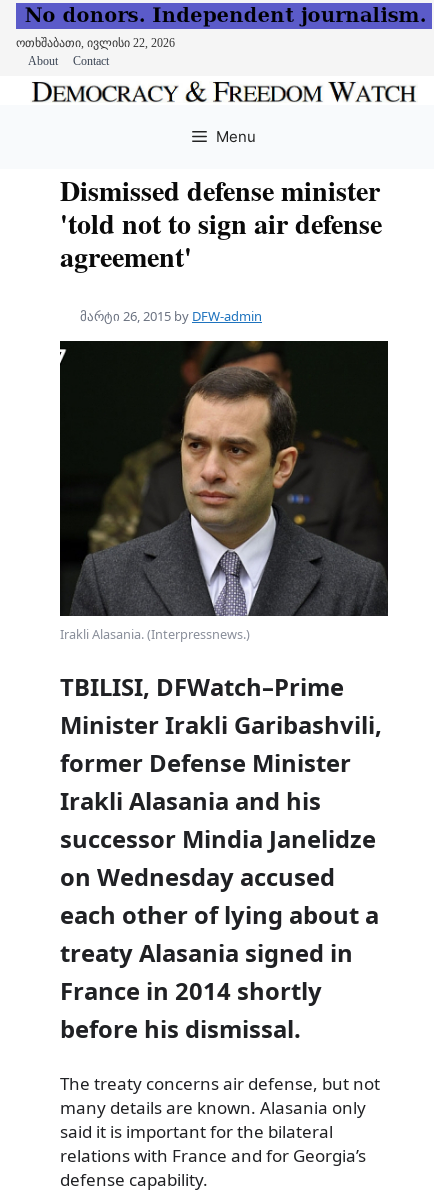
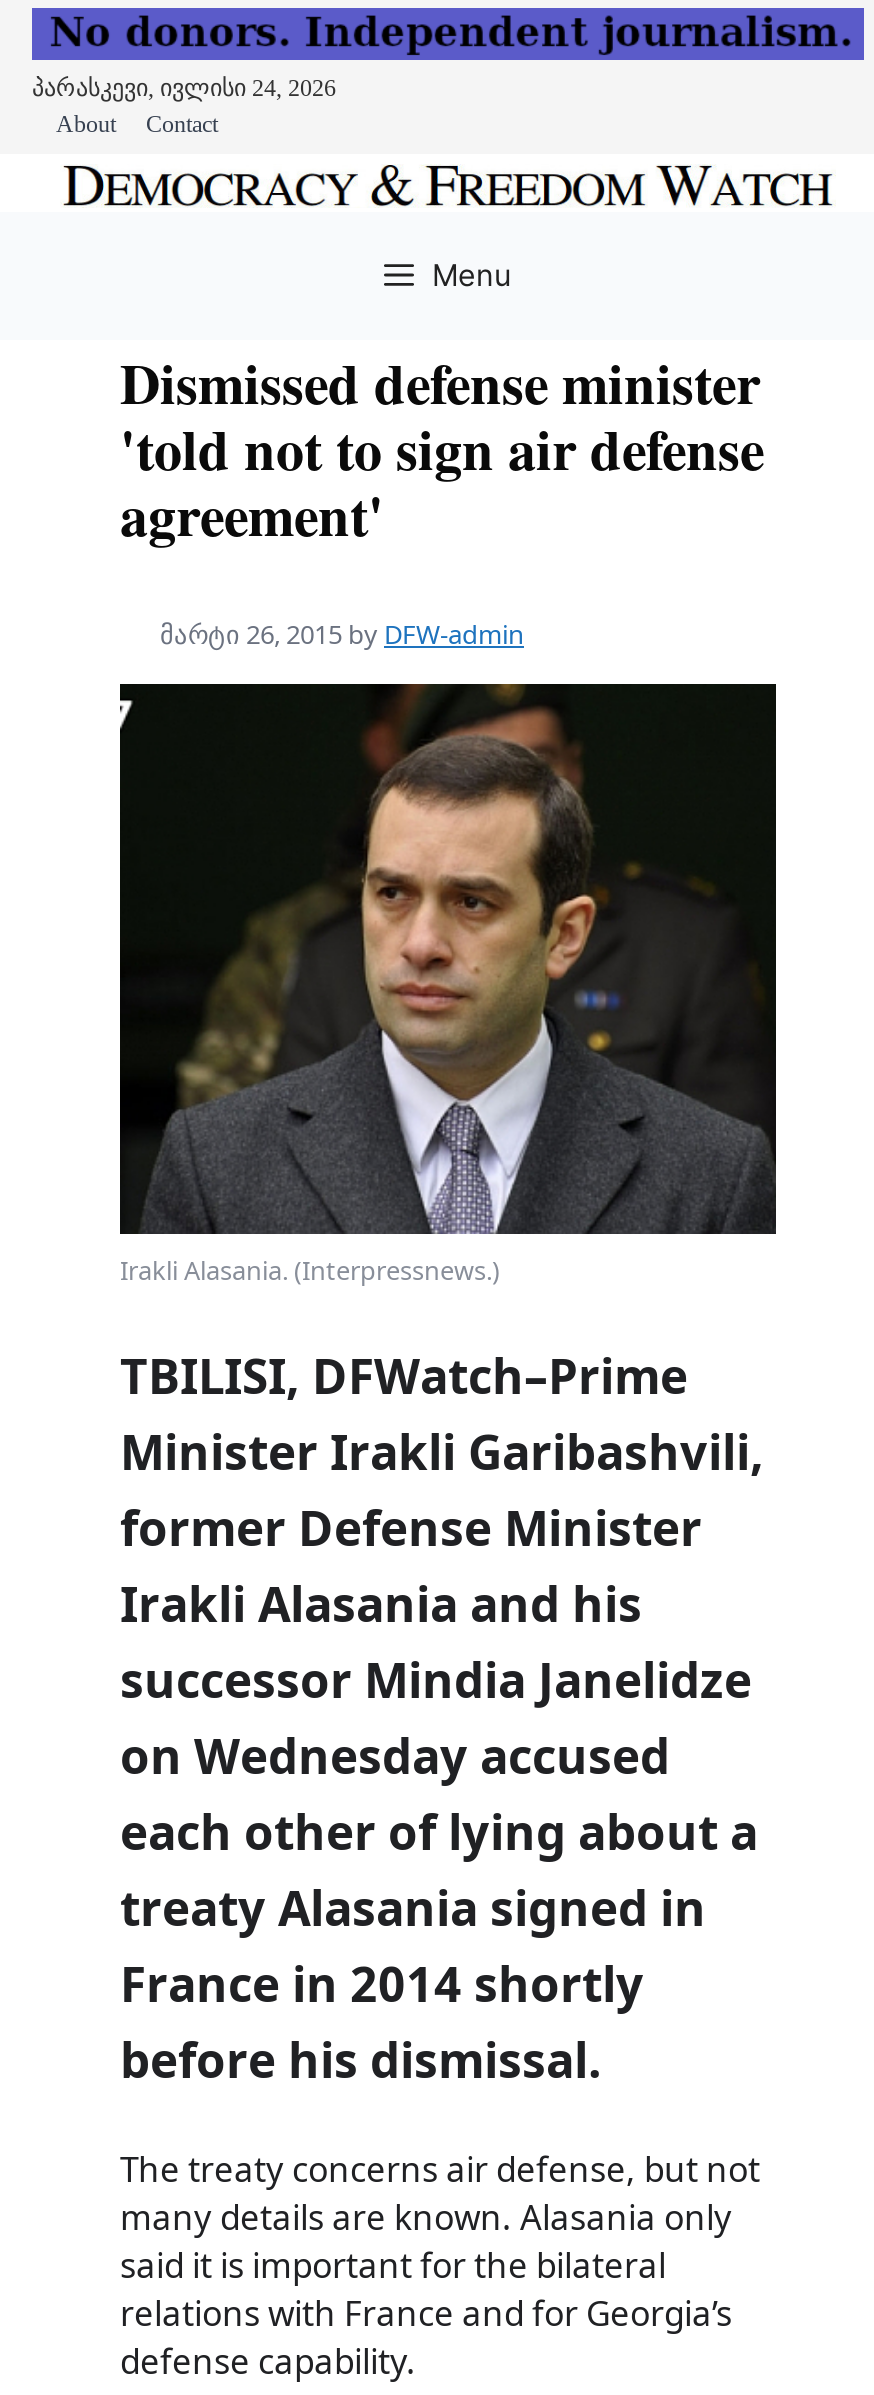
[16,36,175,50] ოთხშაბათი, ივლისი 22, 2026 -> [32,74,336,102] პარასკევი, ივლისი 24, 2026

